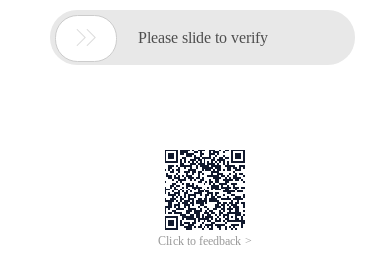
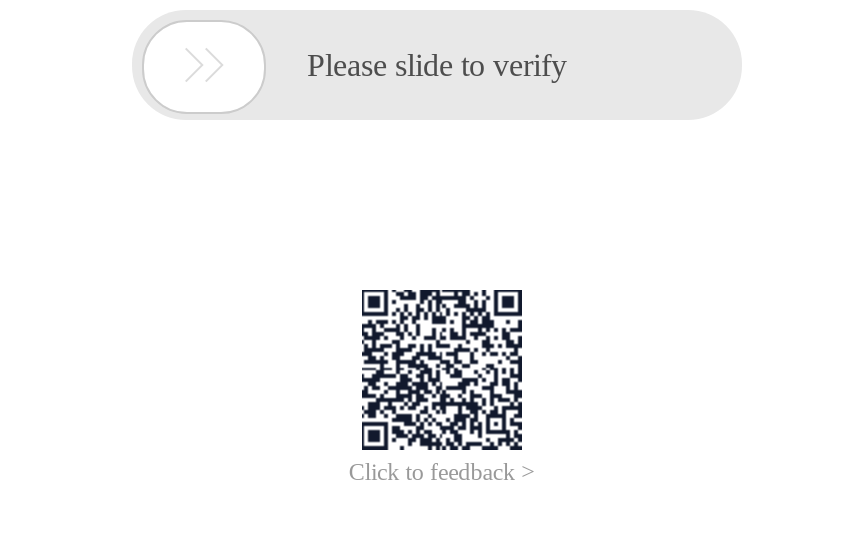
[165,150,246,231] [image] -> [362,288,524,452] [image]

